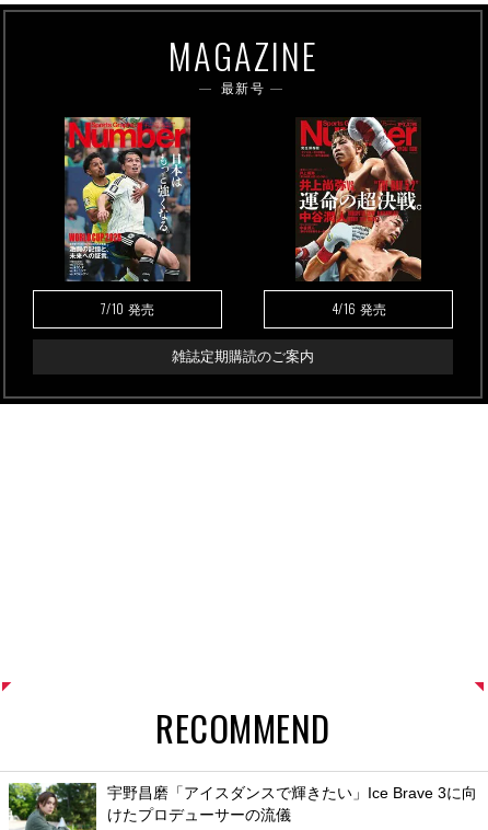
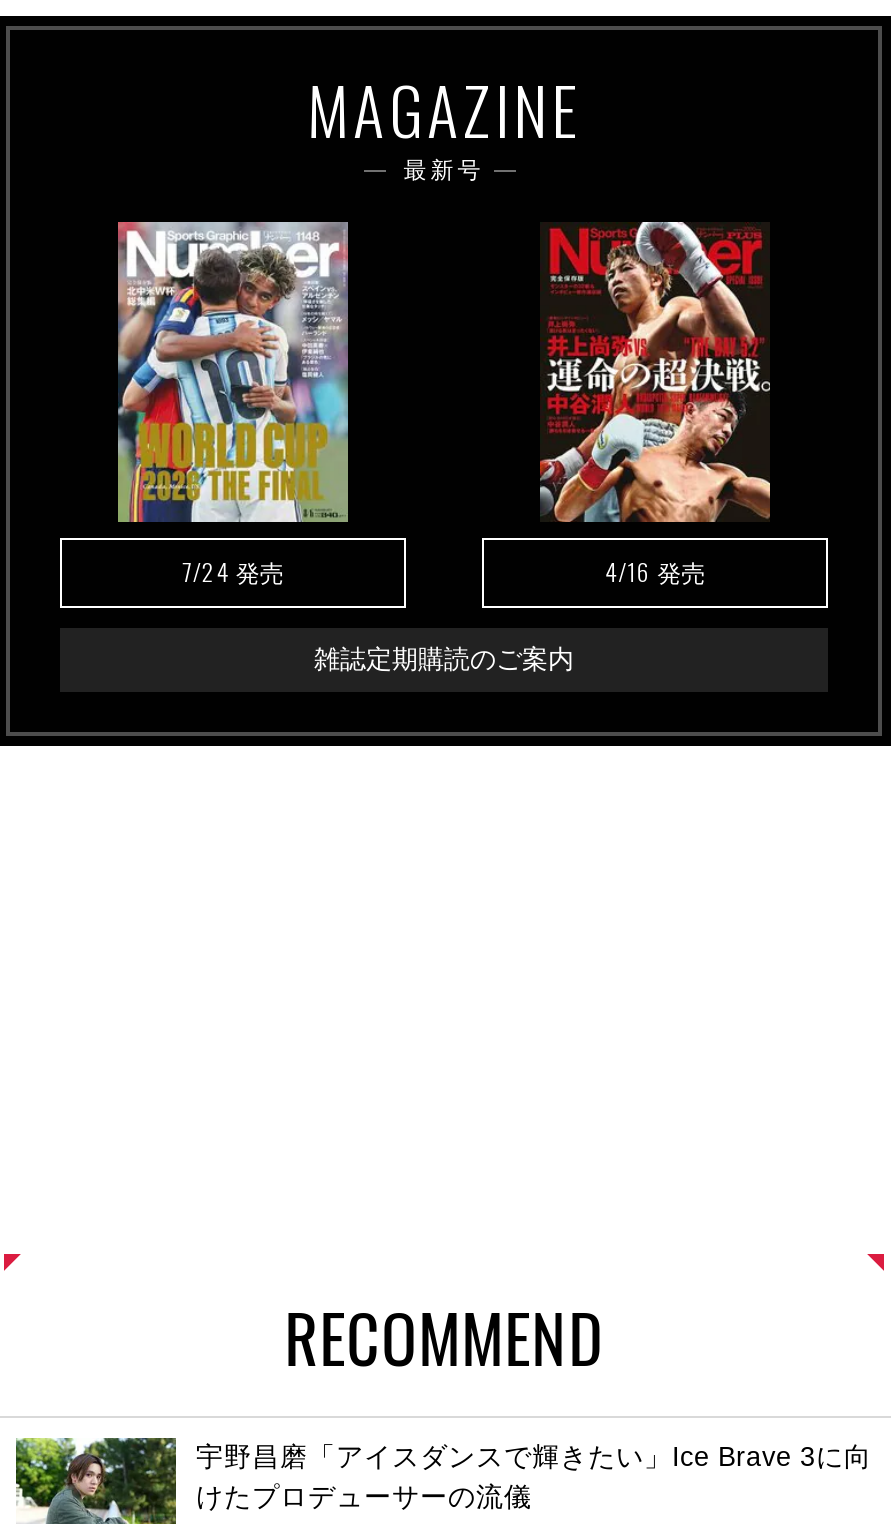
[65,116,190,317] [image] | 7/10発売 -> [116,220,350,587] [image] | 7/24発売

